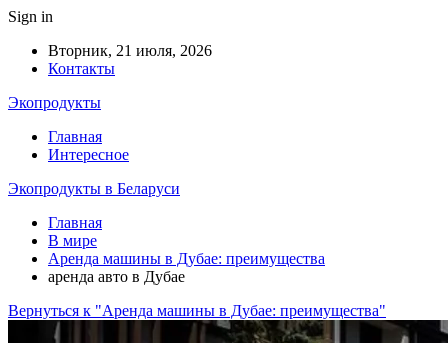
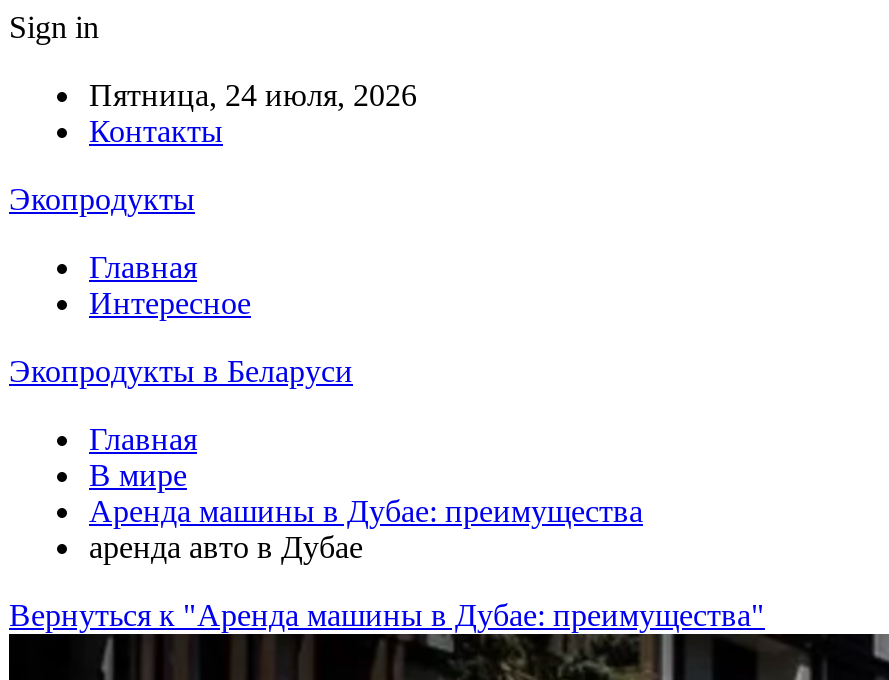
[48,42,212,59] Вторник, 21 июля, 2026 -> [89,78,417,112] Пятница, 24 июля, 2026

